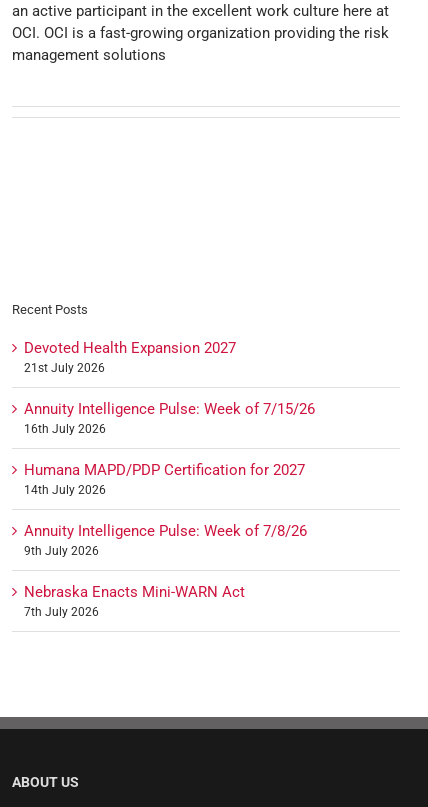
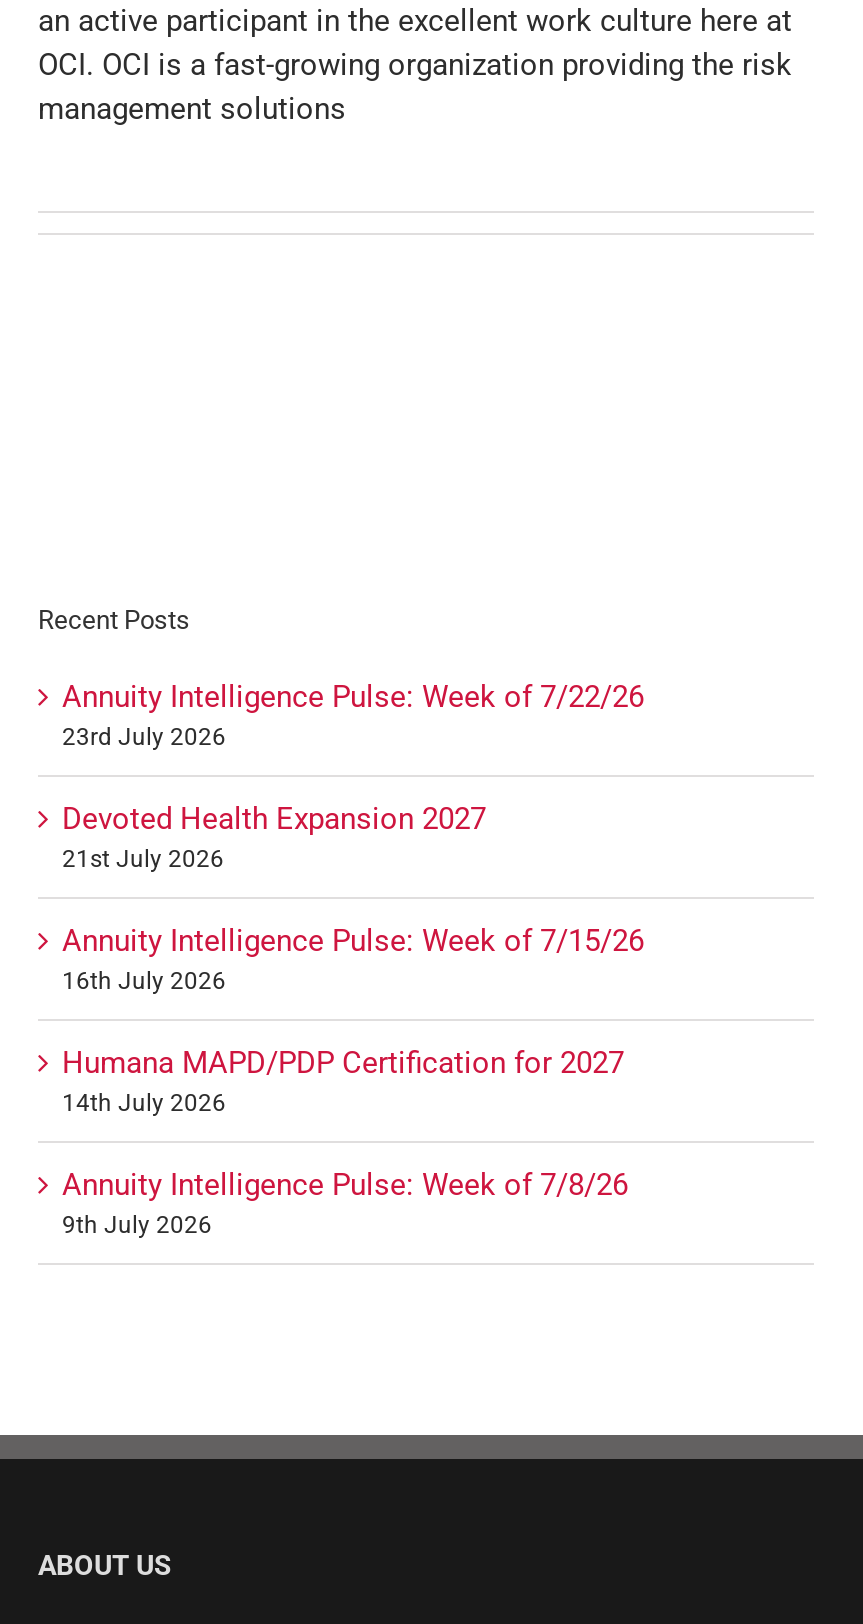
none -> [62,679,644,751] Annuity Intelligence Pulse: Week of 7/22/26 | 23rd July 2026
moved [24,339,315,558] -> [62,801,644,1239]: Devoted Health Expansion 2027 | 21st July 2026 | Annuity Intelligence Pulse: Week of 7/15/26 | 16th July 2026 | Humana MAPD/PDP Certification for 2027 | 14th July 2026 | Annuity Intelligence Pulse: Week of 7/8/26 | 9th July 2026
[24,583,245,619] Nebraska Enacts Mini-WARN Act | 7th July 2026 -> none

